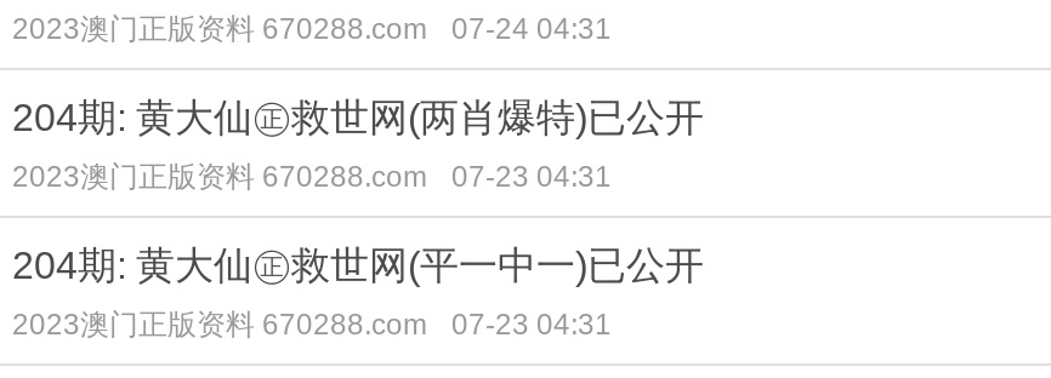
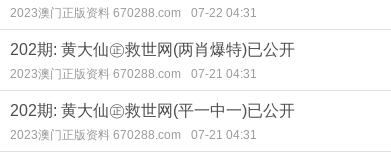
[12,12,612,46] 2023澳门正版资料 670288.com 07-24 04:31 -> [10,6,257,20] 2023澳门正版资料 670288.com 07-22 04:31
[12,97,704,138] 204期: 黄大仙㊣救世网(两肖爆特)已公开 -> [10,41,295,58] 202期: 黄大仙㊣救世网(两肖爆特)已公开
[12,160,612,194] 2023澳门正版资料 670288.com 07-23 04:31 -> [10,67,257,81] 2023澳门正版资料 670288.com 07-21 04:31
[12,245,704,286] 204期: 黄大仙㊣救世网(平一中一)已公开 -> [10,102,295,119] 202期: 黄大仙㊣救世网(平一中一)已公开
[12,308,612,342] 2023澳门正版资料 670288.com 07-23 04:31 -> [10,128,257,142] 2023澳门正版资料 670288.com 07-21 04:31

